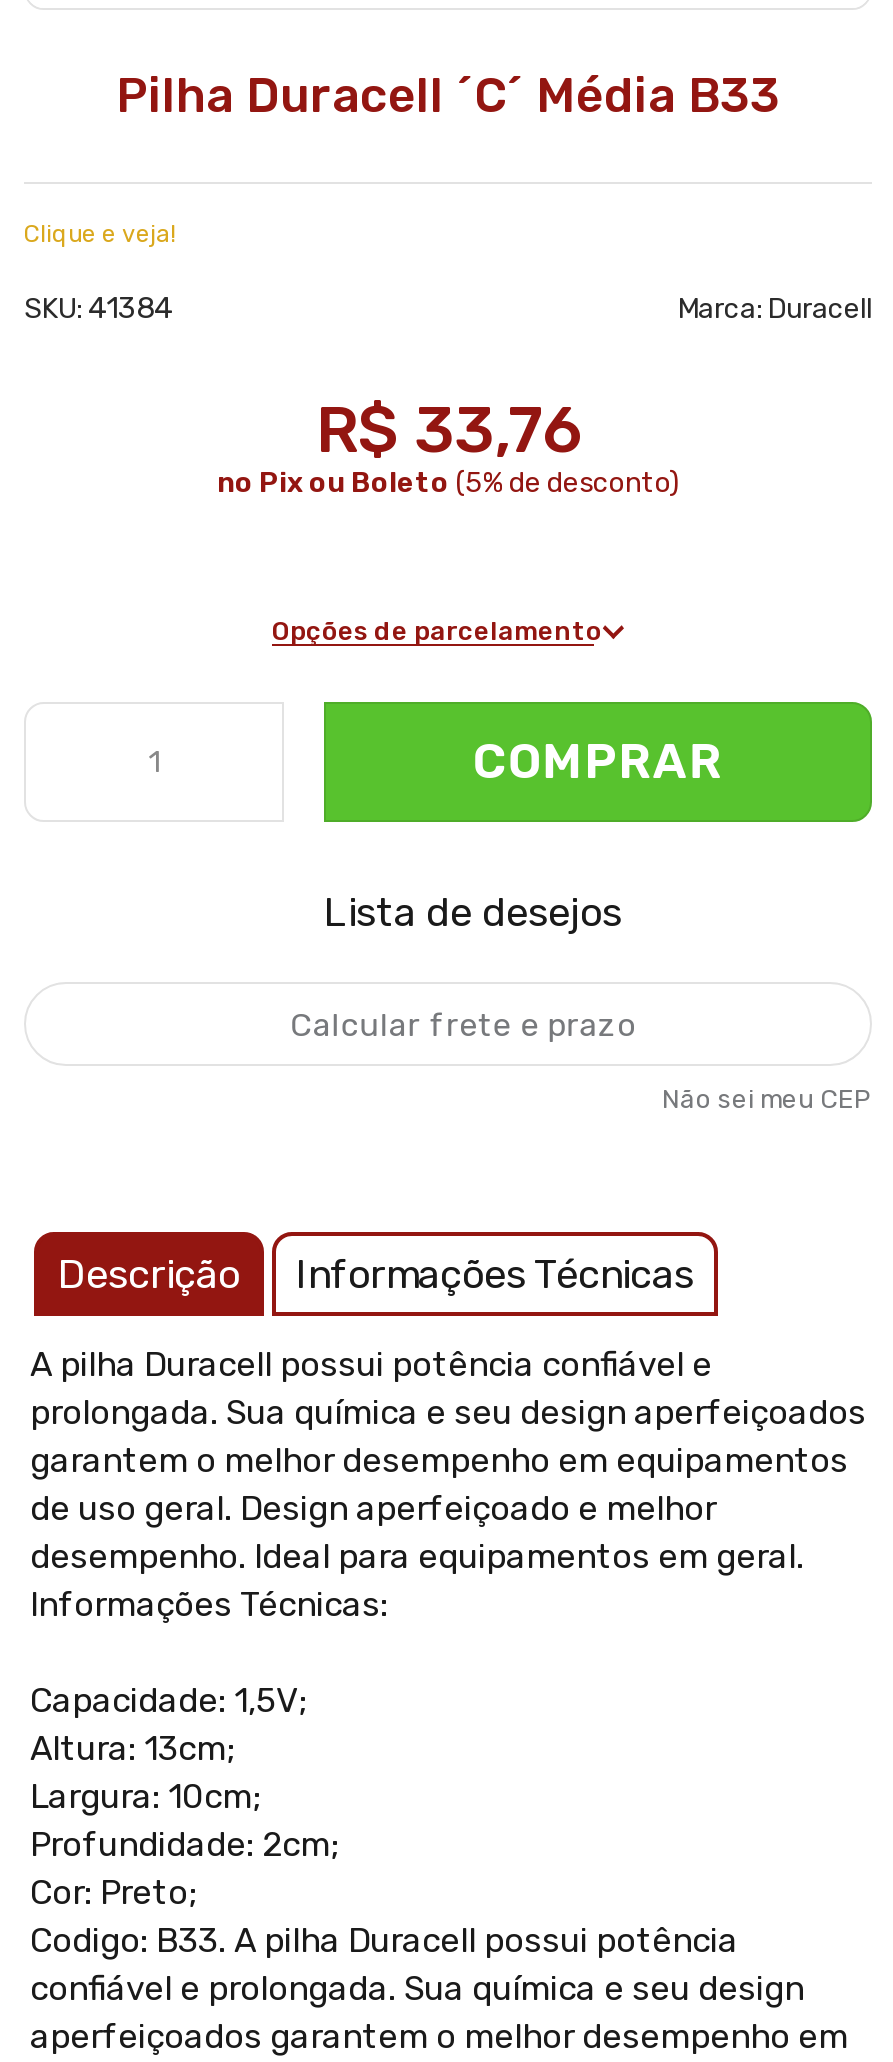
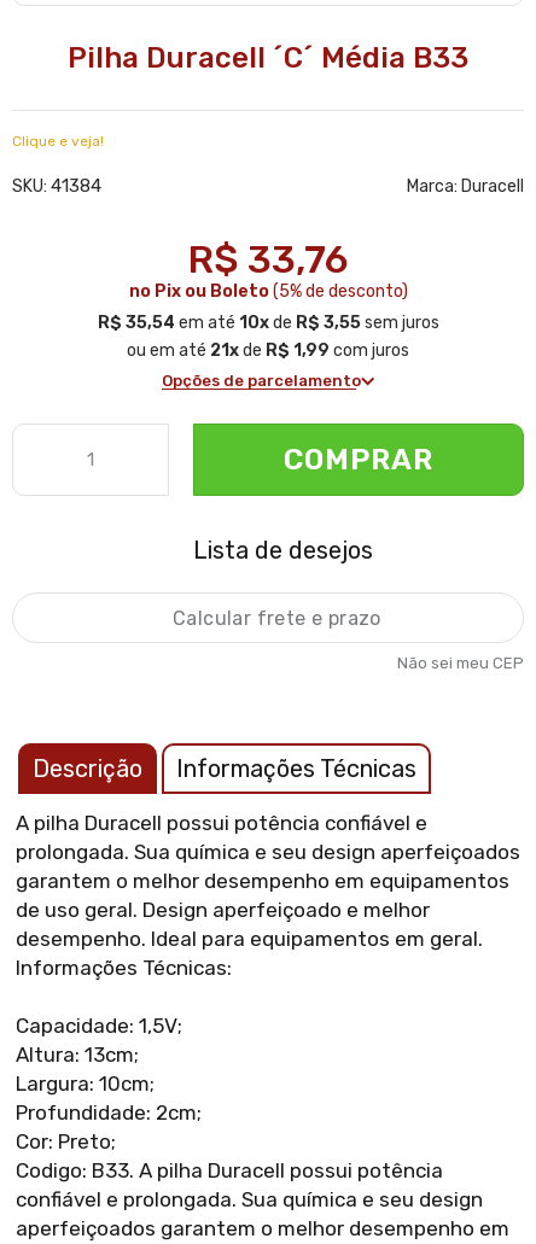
none -> [97,313,439,361] R$ 35,54 em até 10x de R$ 3,55 sem juros | ou em até 21x de R$ 1,99 com juros

